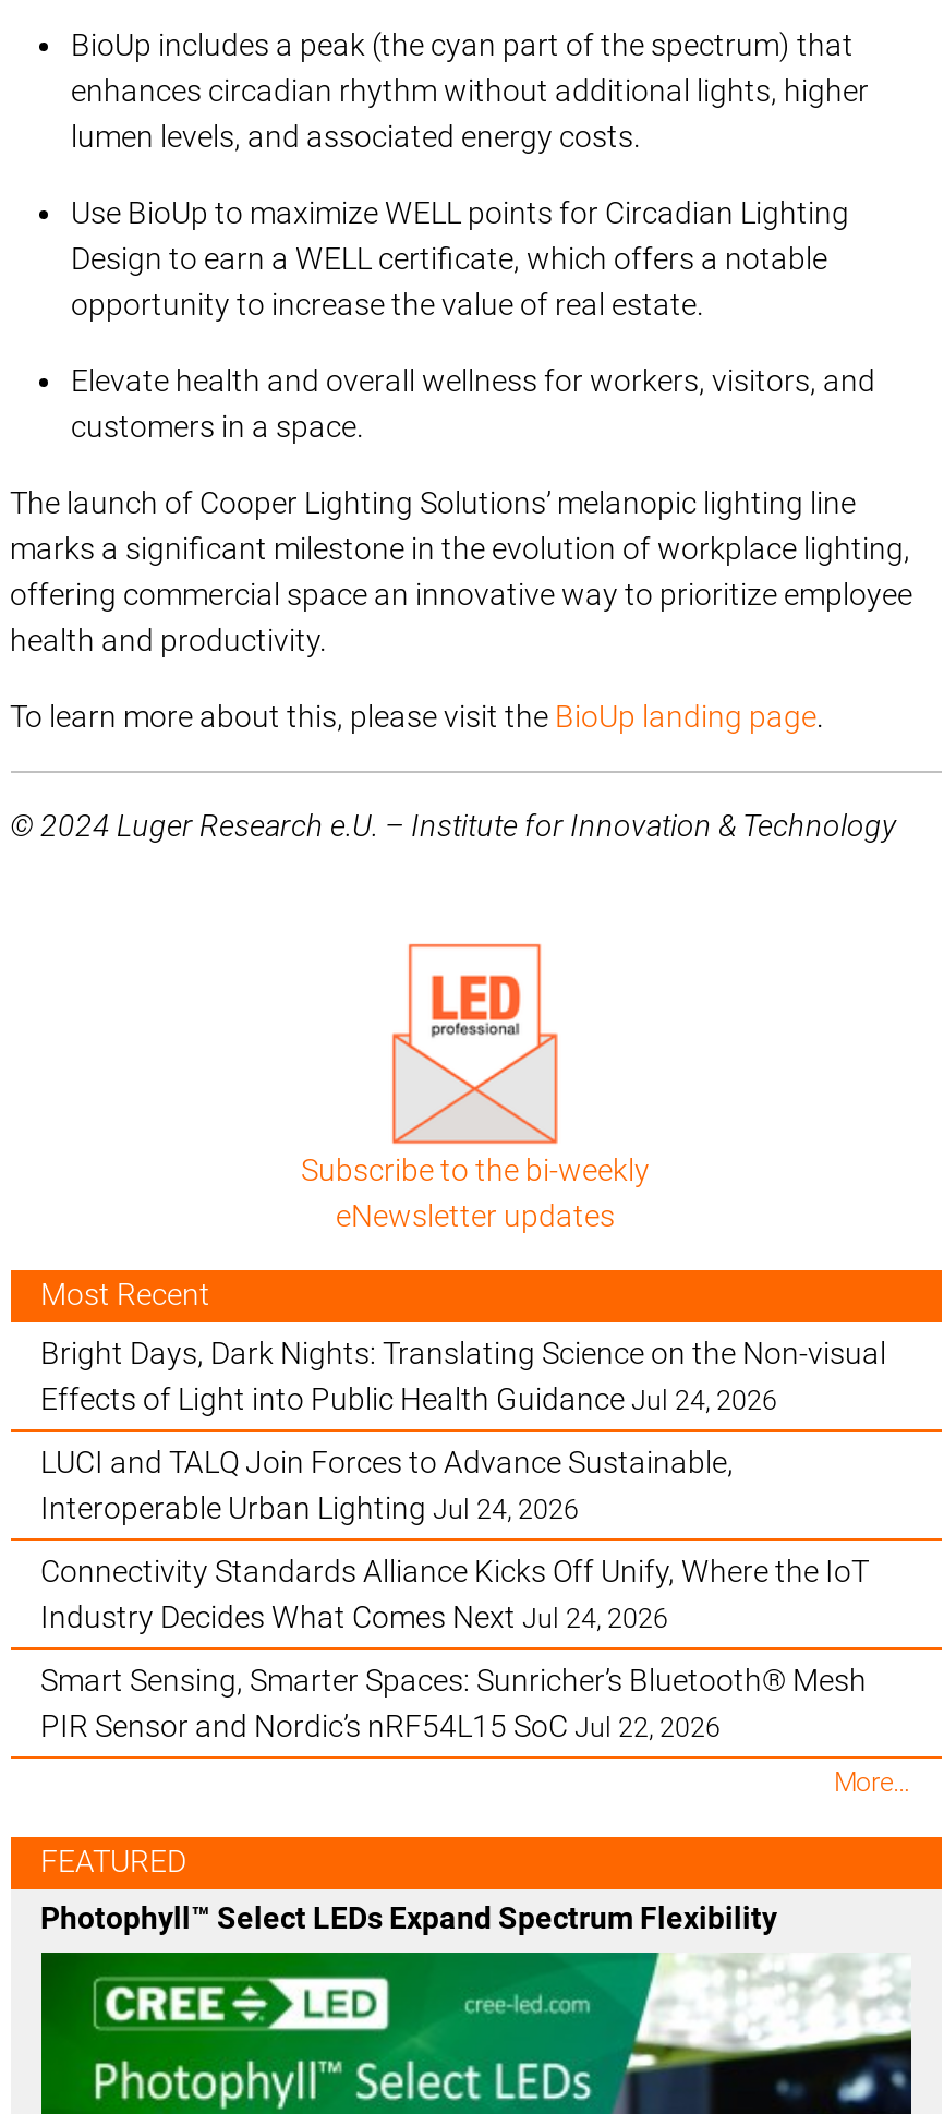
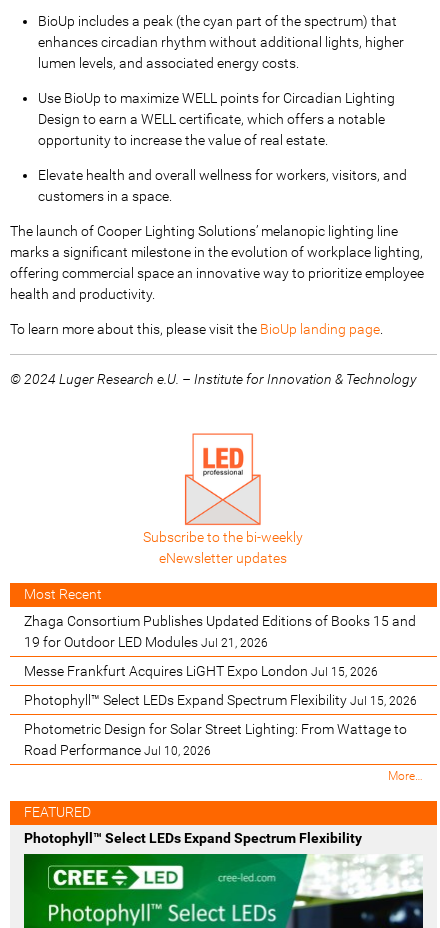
[40,1335,886,1416] Bright Days, Dark Nights: Translating Science on the Non-visual | Effects of Light into Public Health Guidance Jul 24, 2026 -> [23,613,415,650] Zhaga Consortium Publishes Updated Editions of Books 15 and | 19 for Outdoor LED Modules Jul 21, 2026
[40,1444,734,1525] LUCI and TALQ Join Forces to Advance Sustainable, | Interoperable Urban Lighting Jul 24, 2026 -> [23,663,377,679] Messe Frankfurt Acquires LiGHT Expo London Jul 15, 2026
[40,1553,869,1634] Connectivity Standards Alliance Kicks Off Unify, Where the IoT | Industry Decides What Comes Next Jul 24, 2026 -> [23,692,416,708] Photophyll™ Select LEDs Expand Spectrum Flexibility Jul 15, 2026
[40,1662,867,1743] Smart Sensing, Smarter Spaces: Sunricher’s Bluetooth® Mesh | PIR Sensor and Nordic’s nRF54L15 SoC Jul 22, 2026 -> [23,721,406,758] Photometric Design for Solar Street Lighting: From Wattage to | Road Performance Jul 10, 2026

